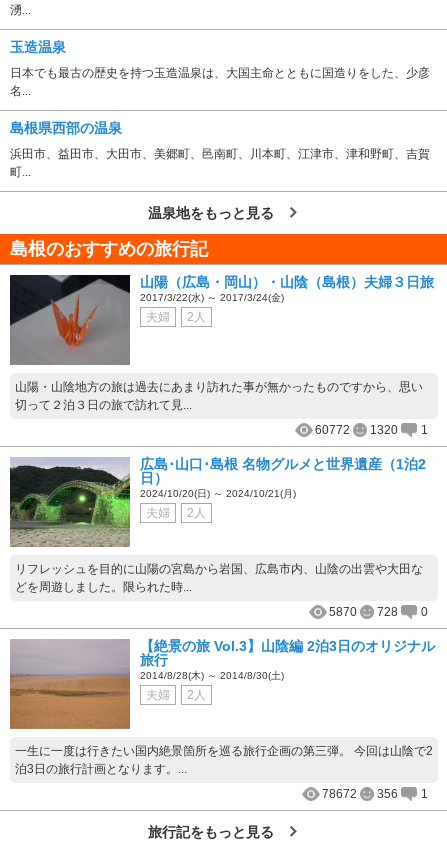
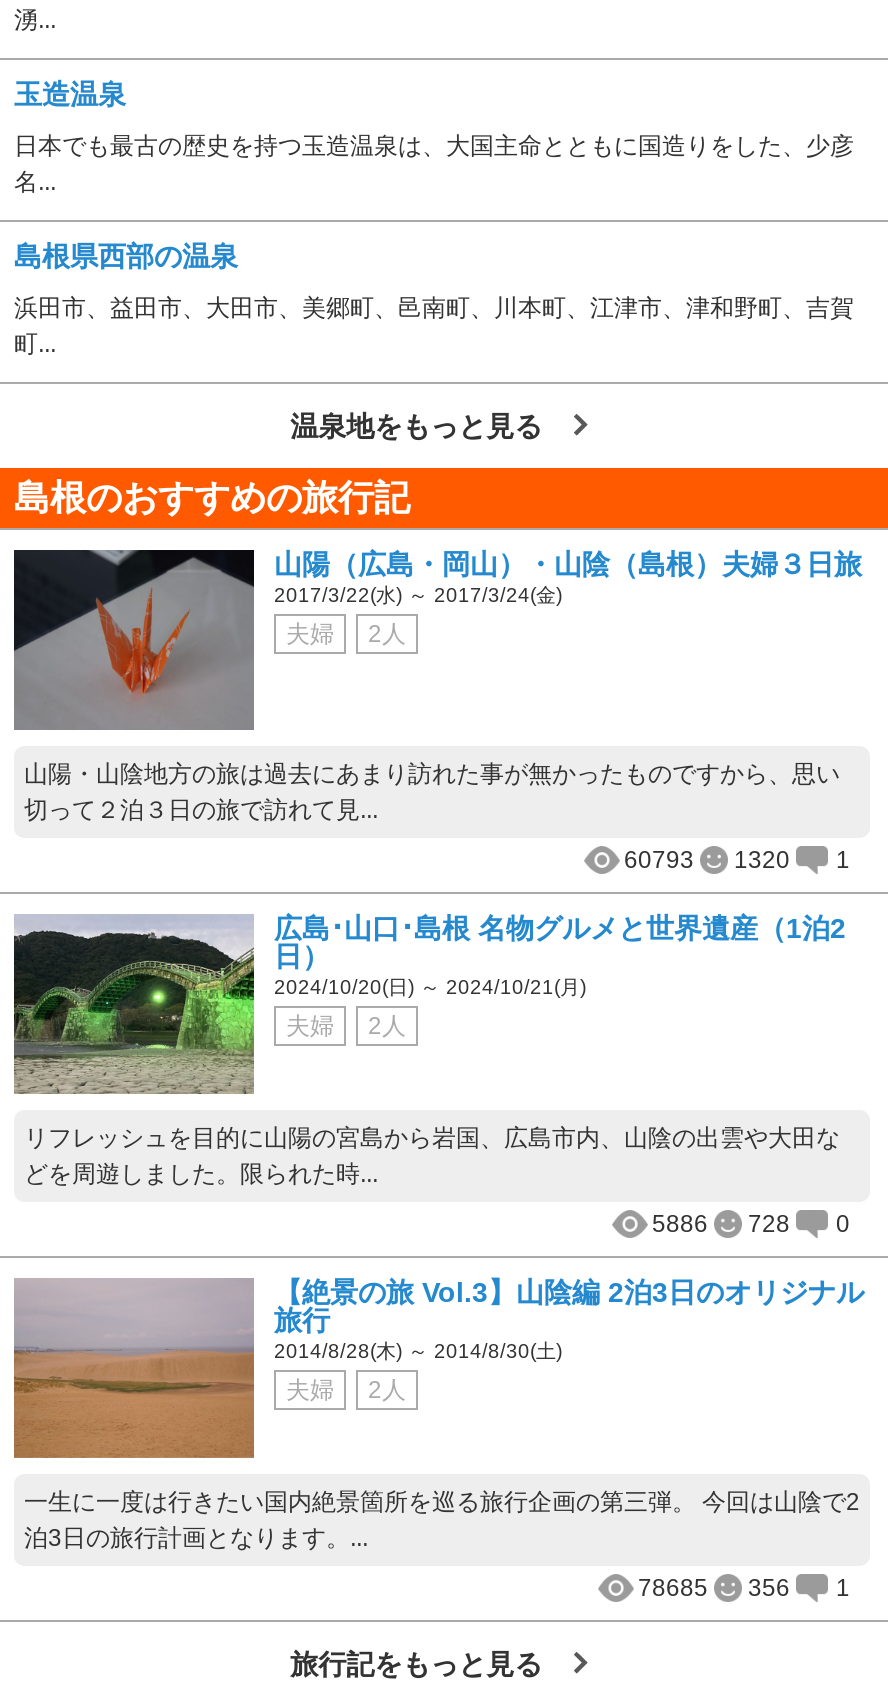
[315,423,428,437] 60772 1320 1 -> [624,846,850,874] 60793 1320 1
[329,605,428,619] 5870 728 0 -> [652,1210,850,1238] 5886 728 0
[322,787,428,801] 78672 356 1 -> [638,1574,850,1602] 78685 356 1

